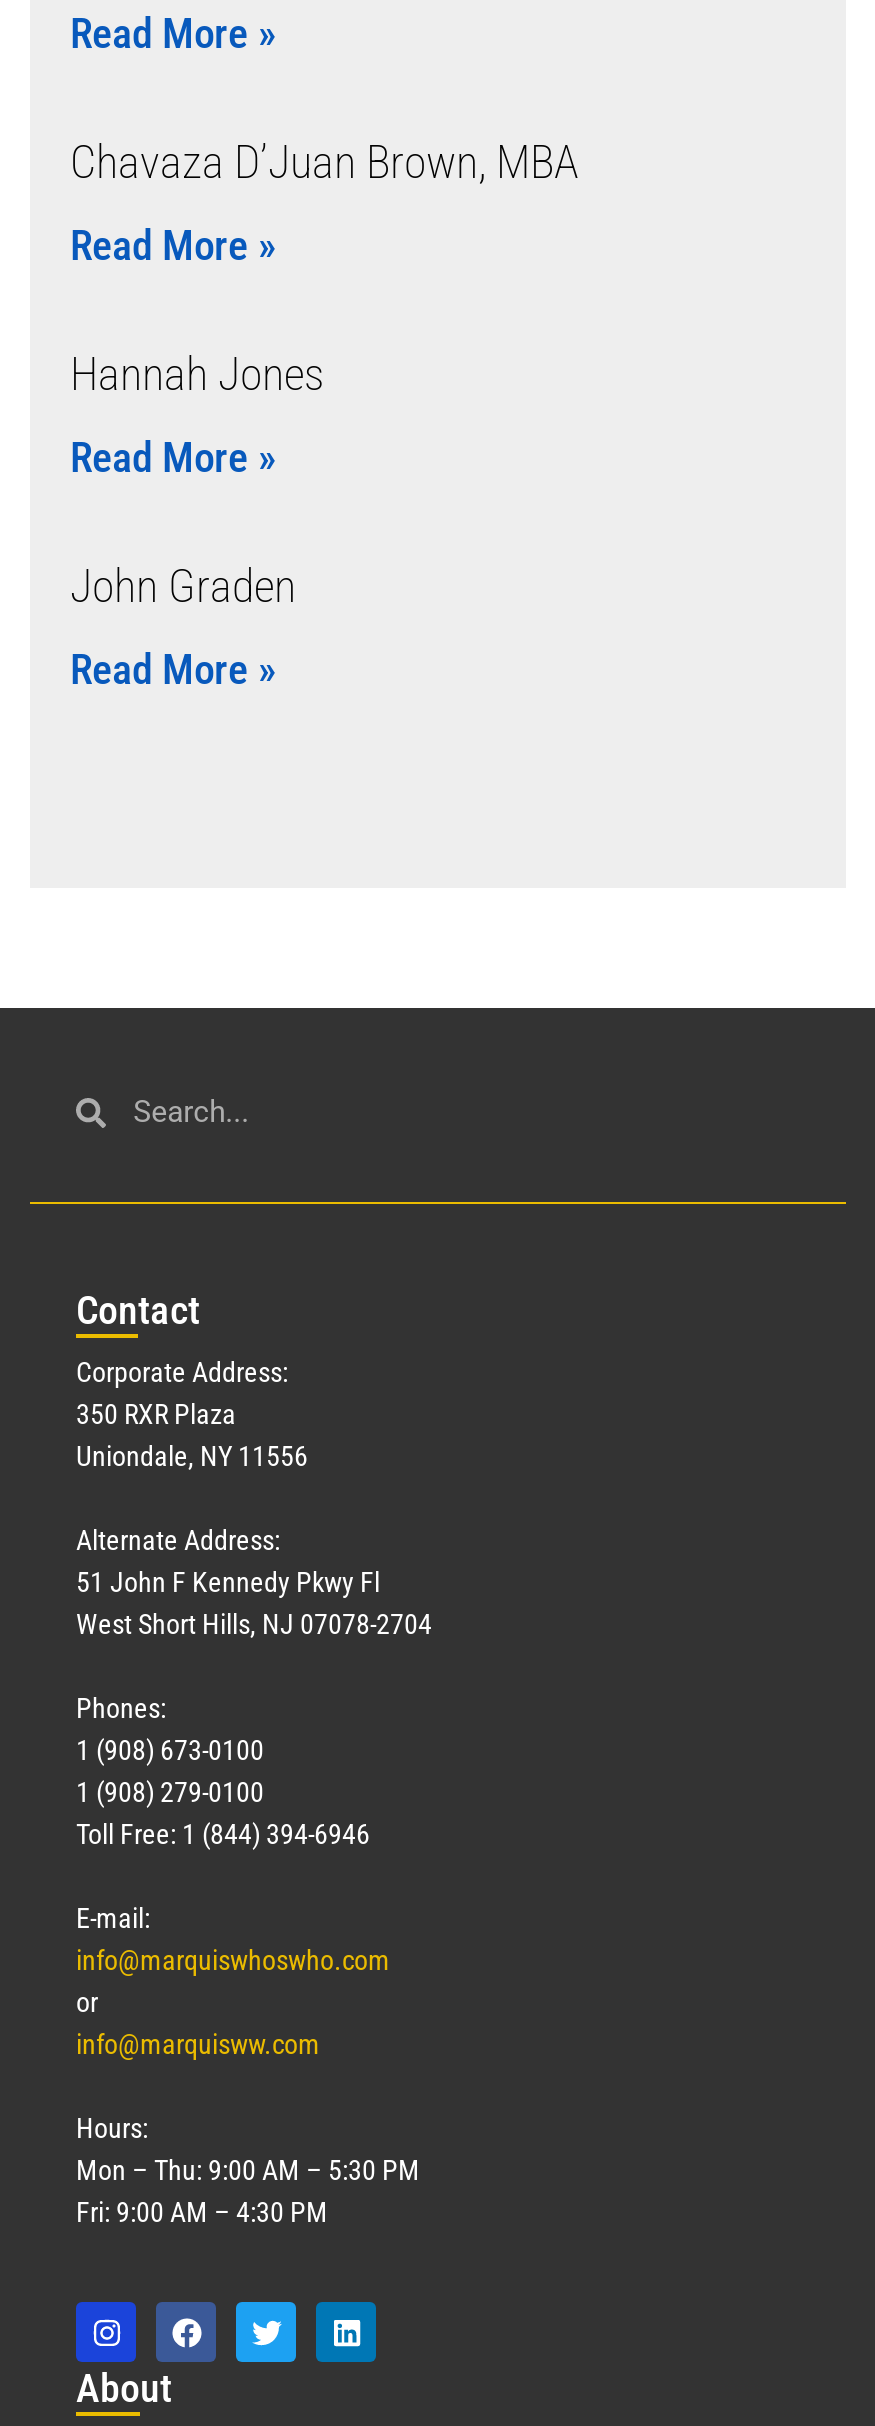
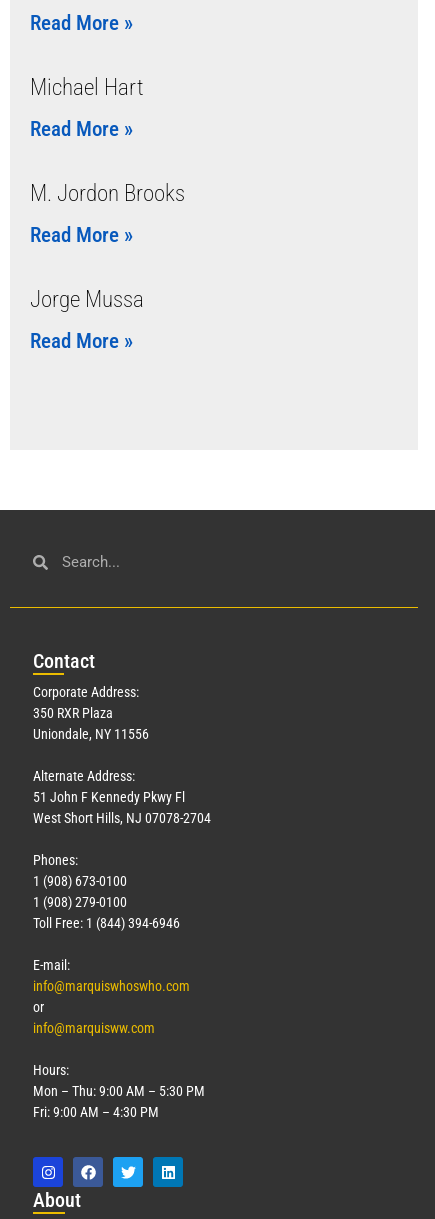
[70,136,578,190] Chavaza D’Juan Brown, MBA -> [30,74,144,101] Michael Hart
[70,348,324,402] Hannah Jones -> [30,180,185,207] M. Jordon Brooks
[70,560,296,614] John Graden -> [30,286,144,313] Jorge Mussa

